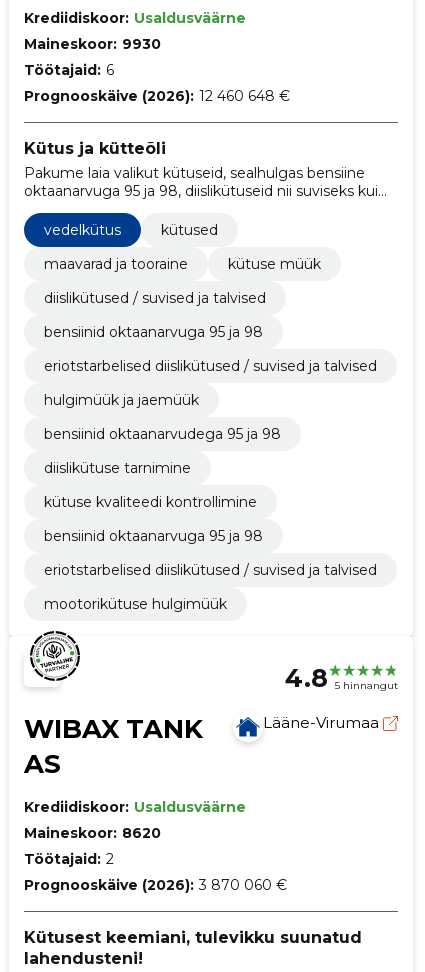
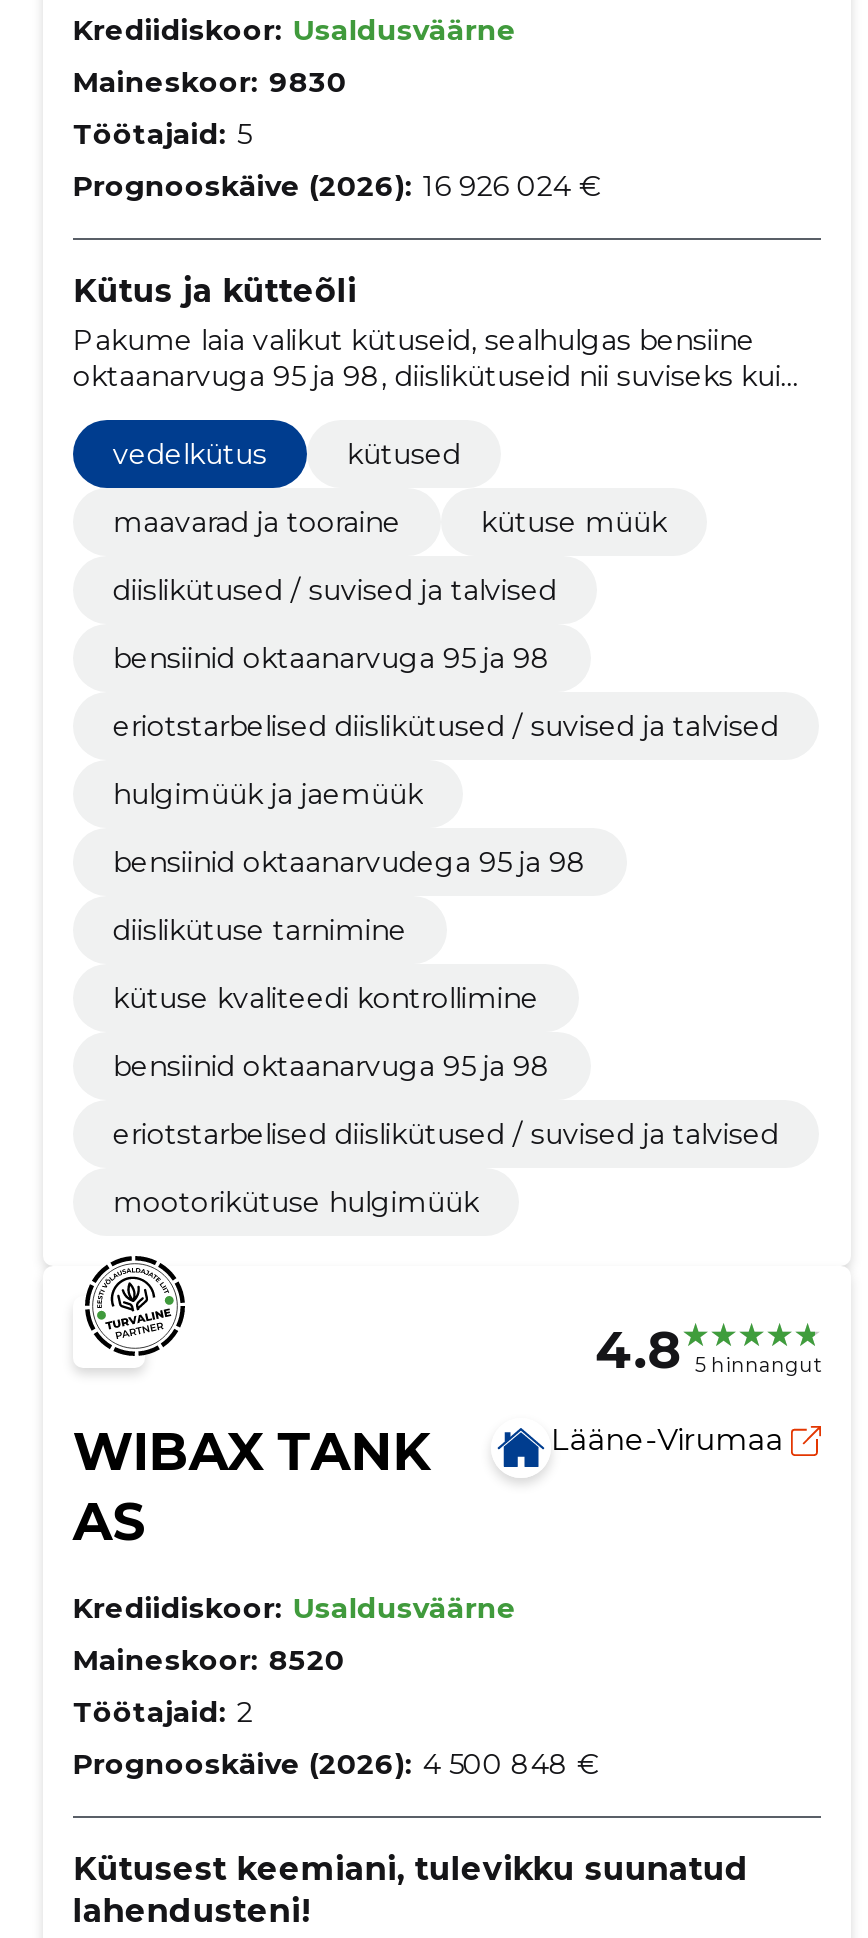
[24,35,161,53] Maineskoor: 9930 -> [73,64,347,100] Maineskoor: 9830
[24,61,114,79] Töötajaid: 6 -> [73,116,251,152] Töötajaid: 5
[24,87,290,105] Prognooskäive (2026): 12 460 648 € -> [73,168,601,204] Prognooskäive (2026): 16 926 024 €
[24,824,161,842] Maineskoor: 8620 -> [73,1642,345,1678] Maineskoor: 8520
[24,876,287,894] Prognooskäive (2026): 3 870 060 € -> [73,1746,599,1782] Prognooskäive (2026): 4 500 848 €

